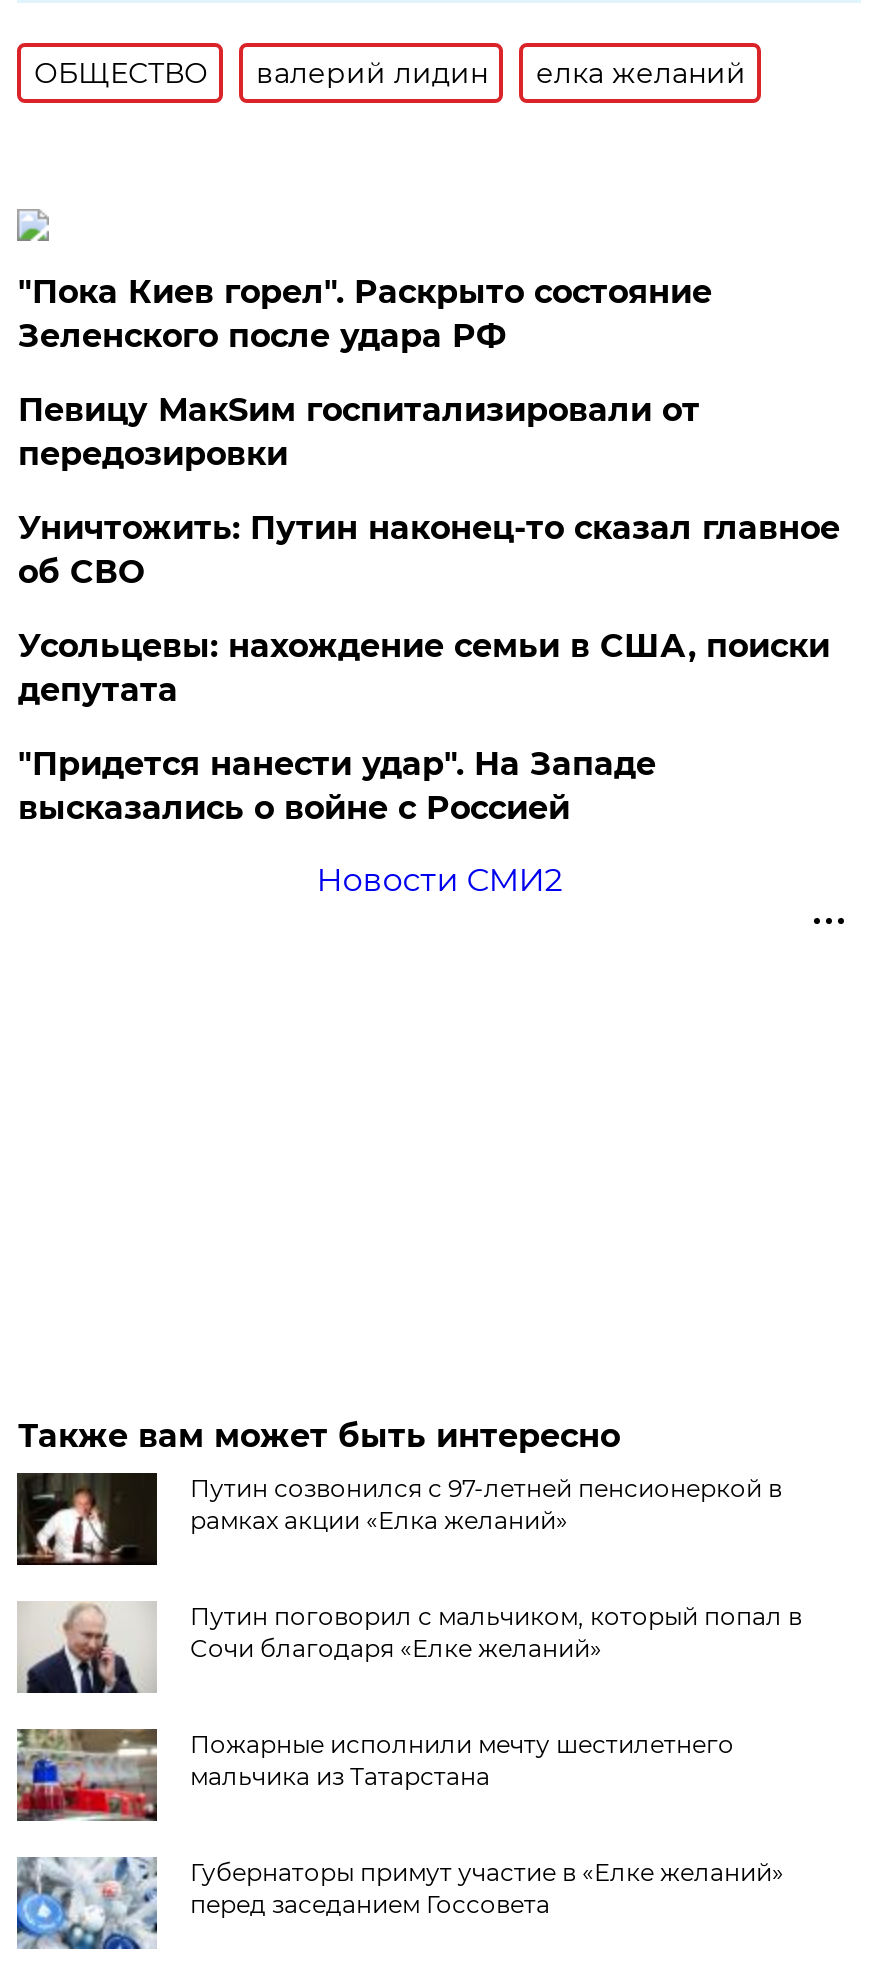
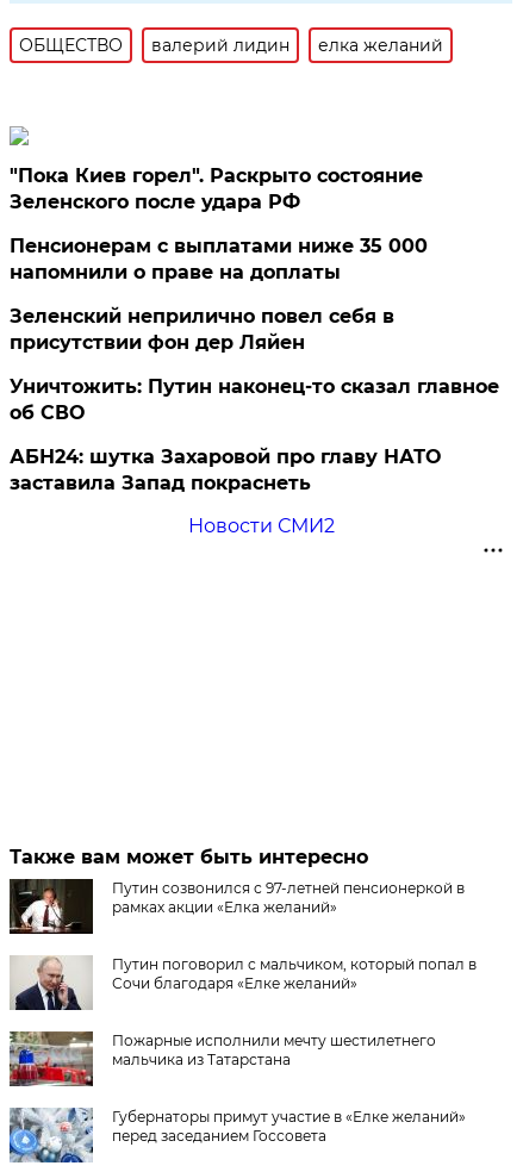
[18,391,700,473] Певицу МакSим госпитализировали от | передозировки -> [10,235,428,354] Пенсионерам с выплатами ниже 35 000 | напомнили о праве на доплаты | Зеленский неприлично повел cебя в | присутствии фон дер Ляйен
moved [18,509,840,591] -> [10,375,500,424]: Уничтожить: Путин наконец-то сказал главное | об СВО
[18,627,830,827] Усольцевы: нахождение семьи в США, поиски | депутата | "Придется нанести удар". На Западе | высказались о войне с Россией -> [10,445,441,494] АБН24: шутка Захаровой про главу НАТО | заставила Запад покраснеть

